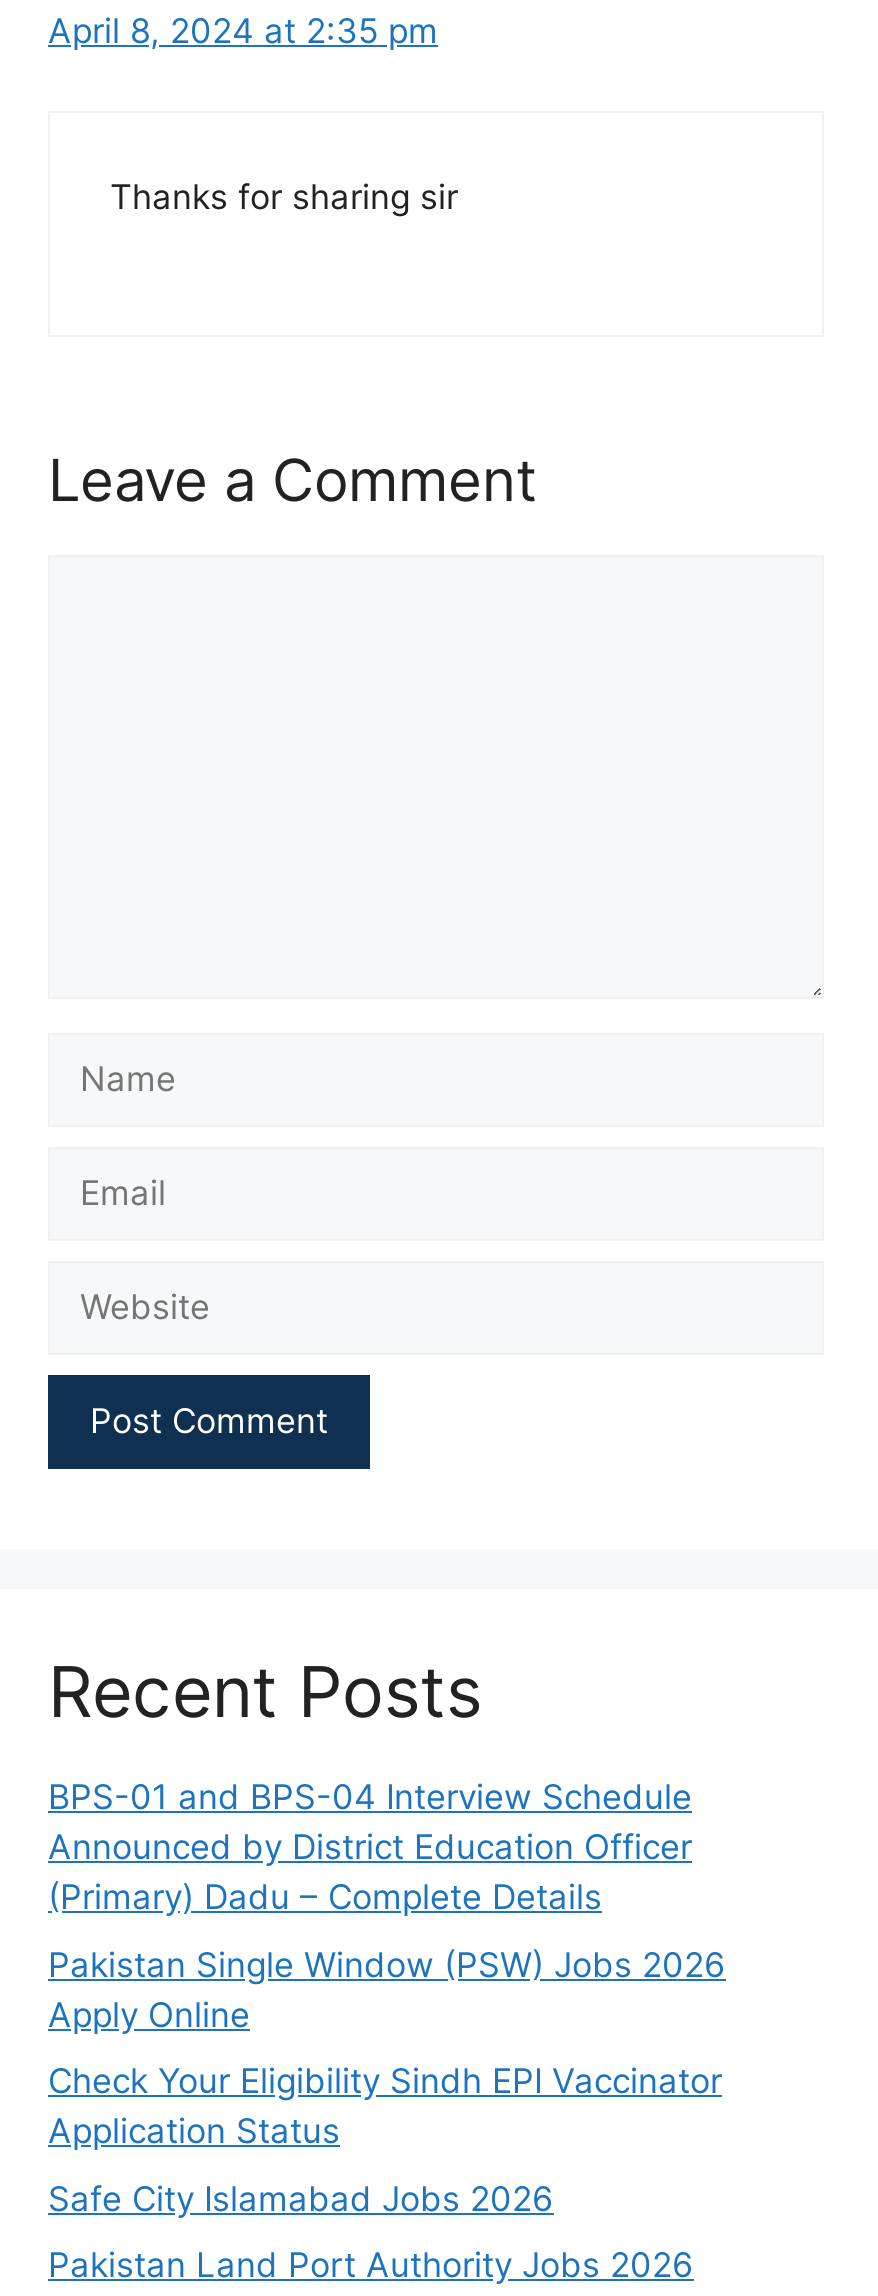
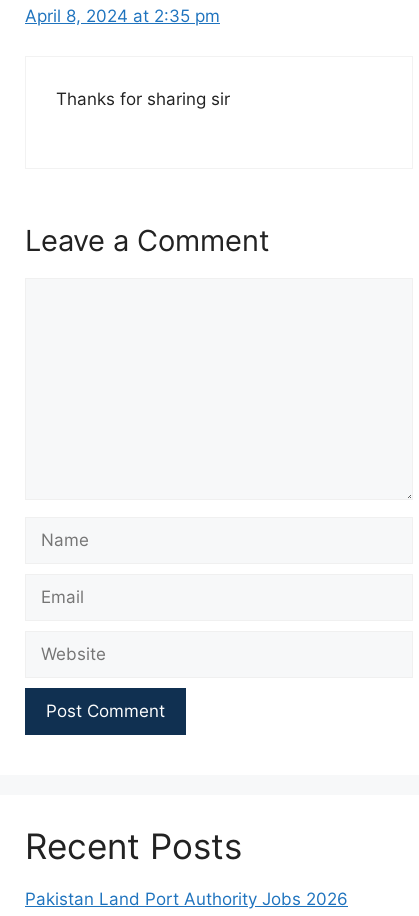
[48,1777,726,2218] BPS-01 and BPS-04 Interview Schedule | Announced by District Education Officer | (Primary) Dadu – Complete Details | Pakistan Single Window (PSW) Jobs 2026 | Apply Online | Check Your Eligibility Sindh EPI Vaccinator | Application Status | Safe City Islamabad Jobs 2026 -> none

